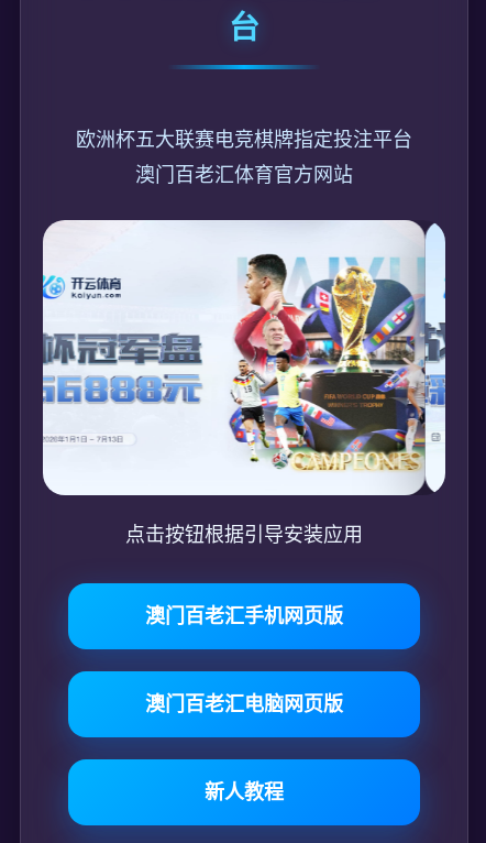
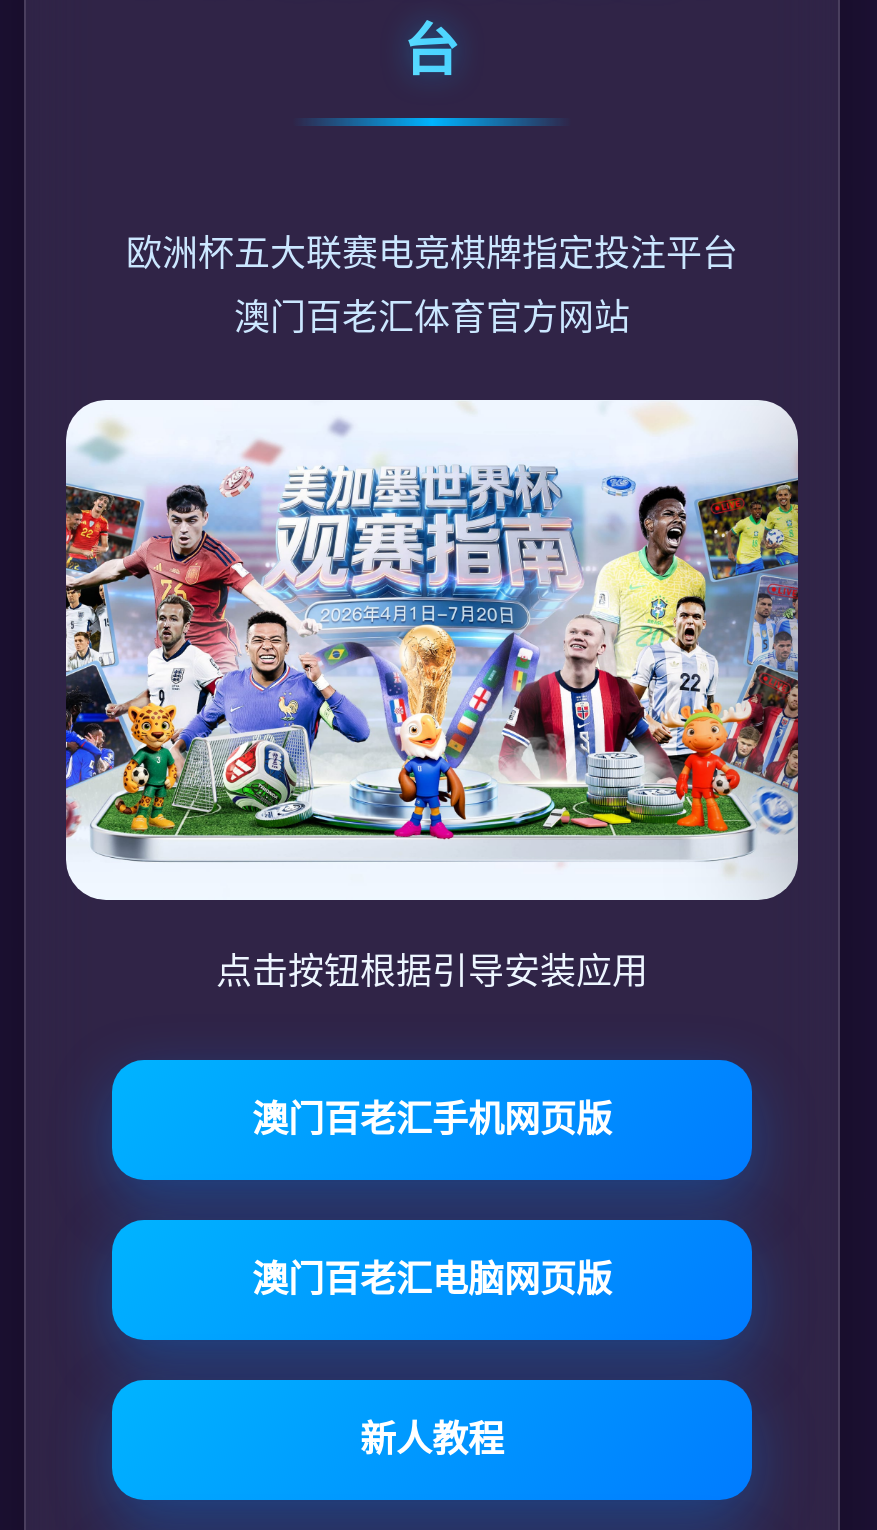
[42,220,446,495] [image] -> [64,398,800,902] [image]

